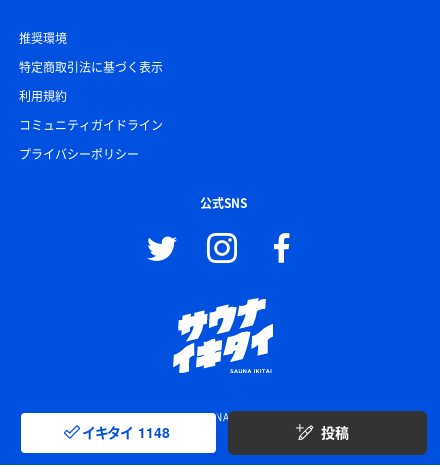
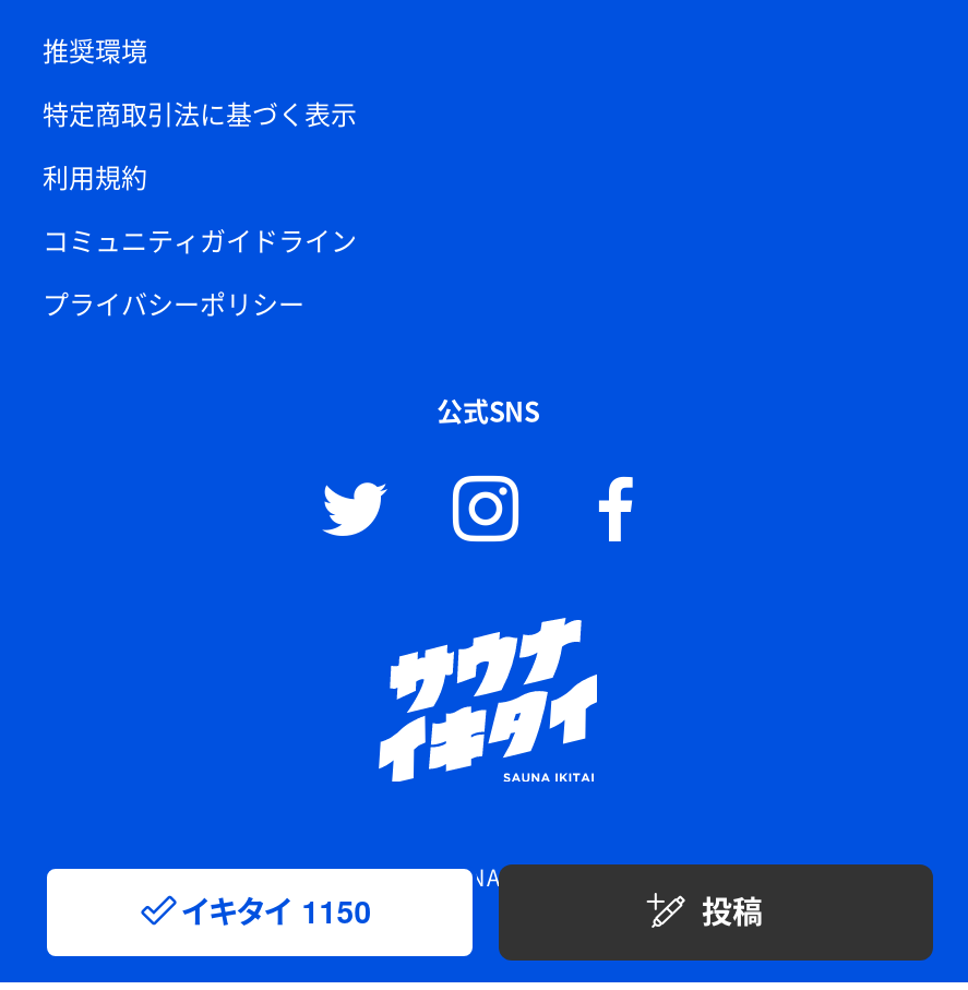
[82,422,170,442] イキタイ 1148 -> [181,888,371,932] イキタイ 1150

